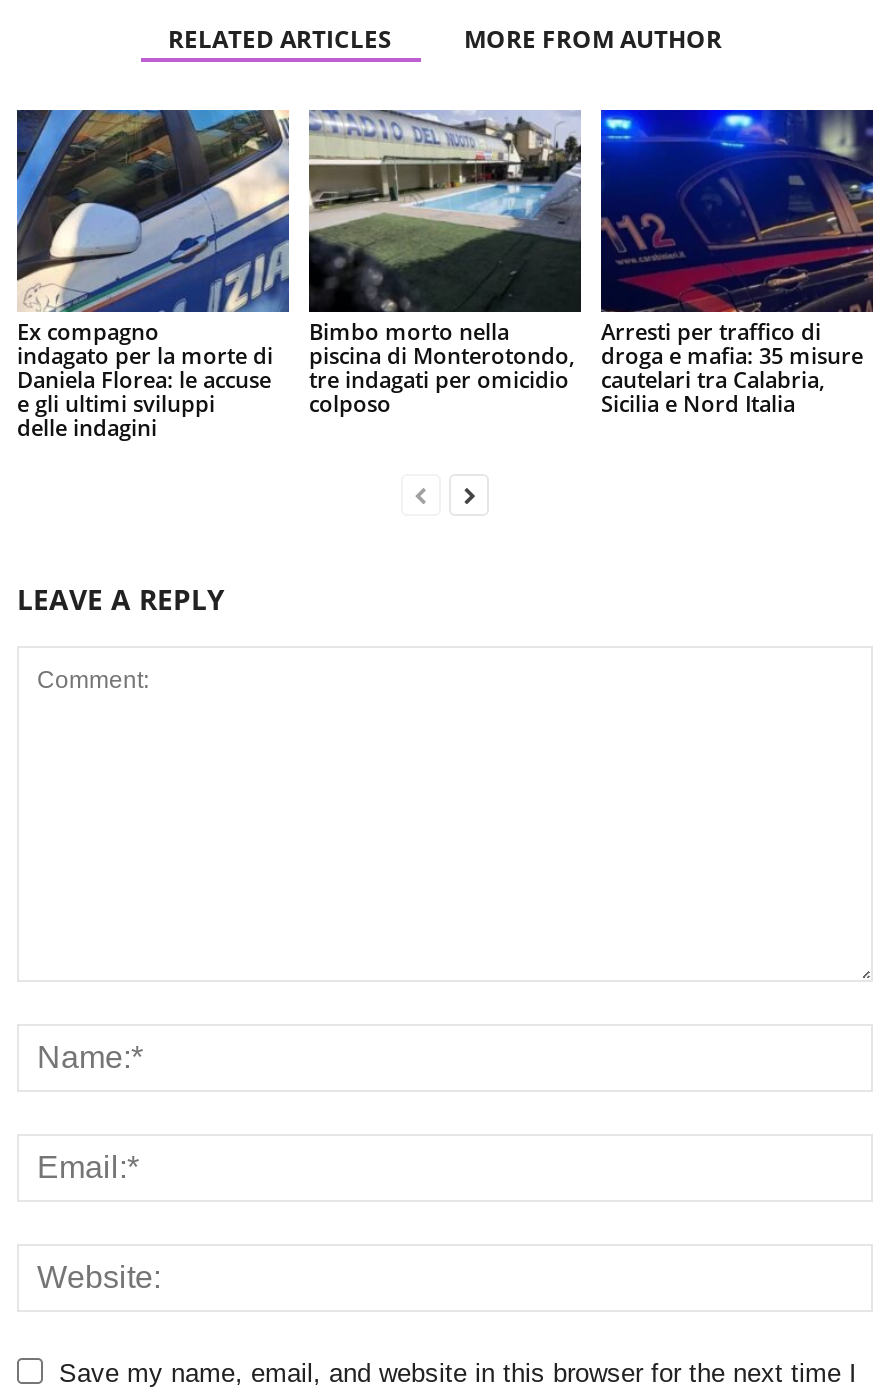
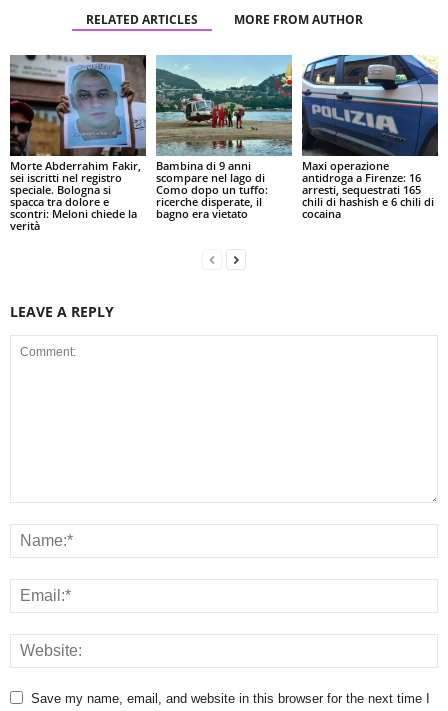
[15,108,289,443] [image] | Ex compagno | indagato per la morte di | Daniela Florea: le accuse | e gli ultimi sviluppi | delle indagini -> [9,54,147,233] [image] | Morte Abderrahim Fakir, | sei iscritti nel registro | speciale. Bologna si | spacca tra dolore e | scontri: Meloni chiede la | verità
[307,108,581,419] [image] | Bimbo morto nella | piscina di Monterotondo, | tre indagati per omicidio | colposo -> [155,55,293,221] [image] | Bambina di 9 anni | scompare nel lago di | Como dopo un tuffo: | ricerche disperate, il | bagno era vietato
[599,108,875,419] [image] | Arresti per traffico di | droga e mafia: 35 misure | cautelari tra Calabria, | Sicilia e Nord Italia -> [301,54,439,221] [image] | Maxi operazione | antidroga a Firenze: 16 | arresti, sequestrati 165 | chili di hashish e 6 chili di | cocaina

